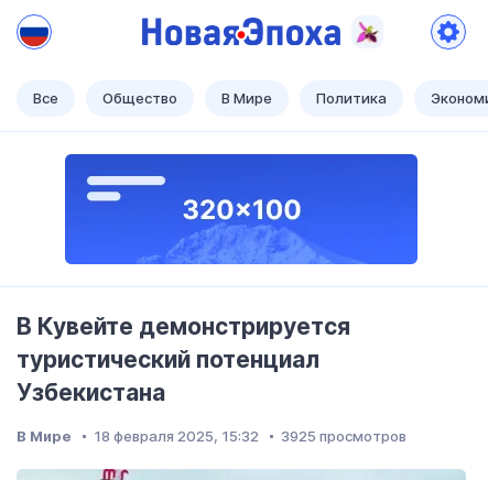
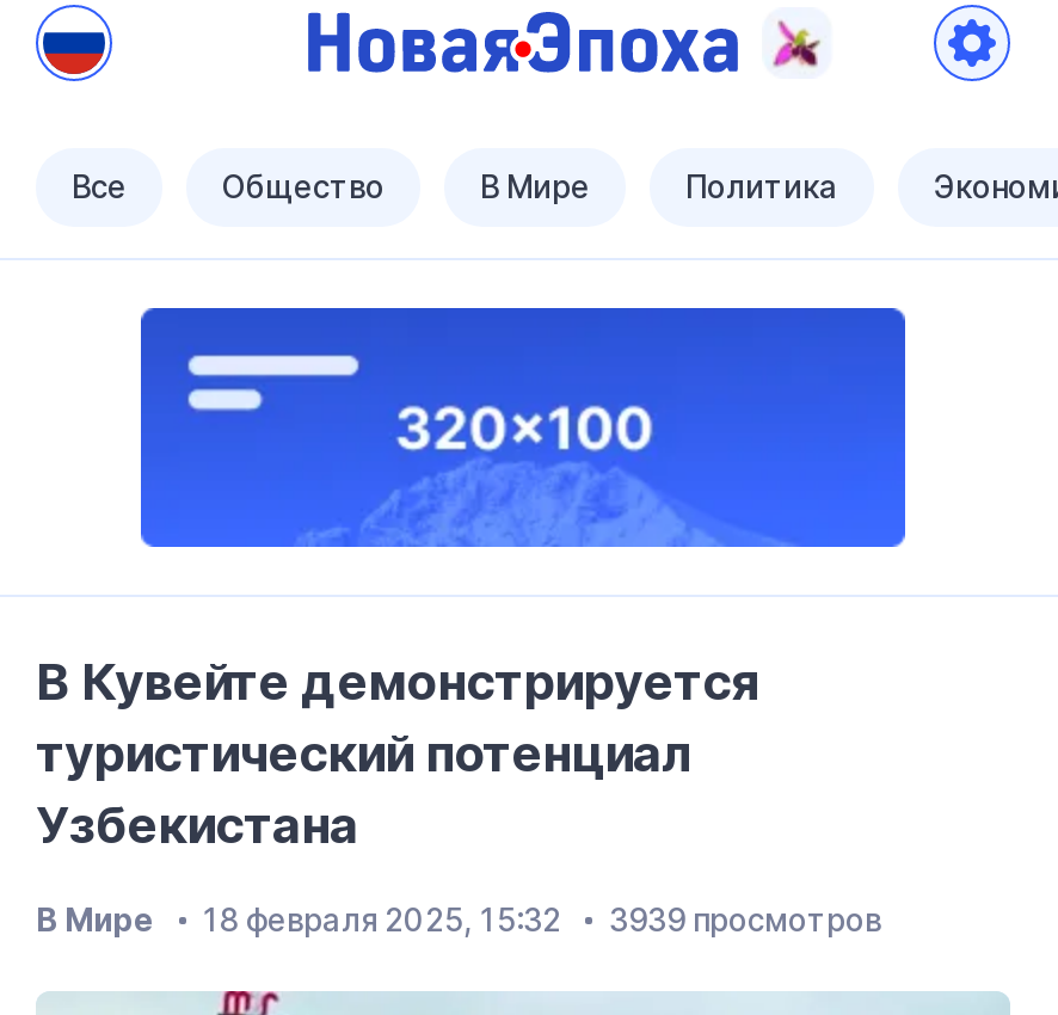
[17,426,406,446] В Мире 18 февраля 2025, 15:32 3925 просмотров -> [36,898,881,941] В Мире 18 февраля 2025, 15:32 3939 просмотров

